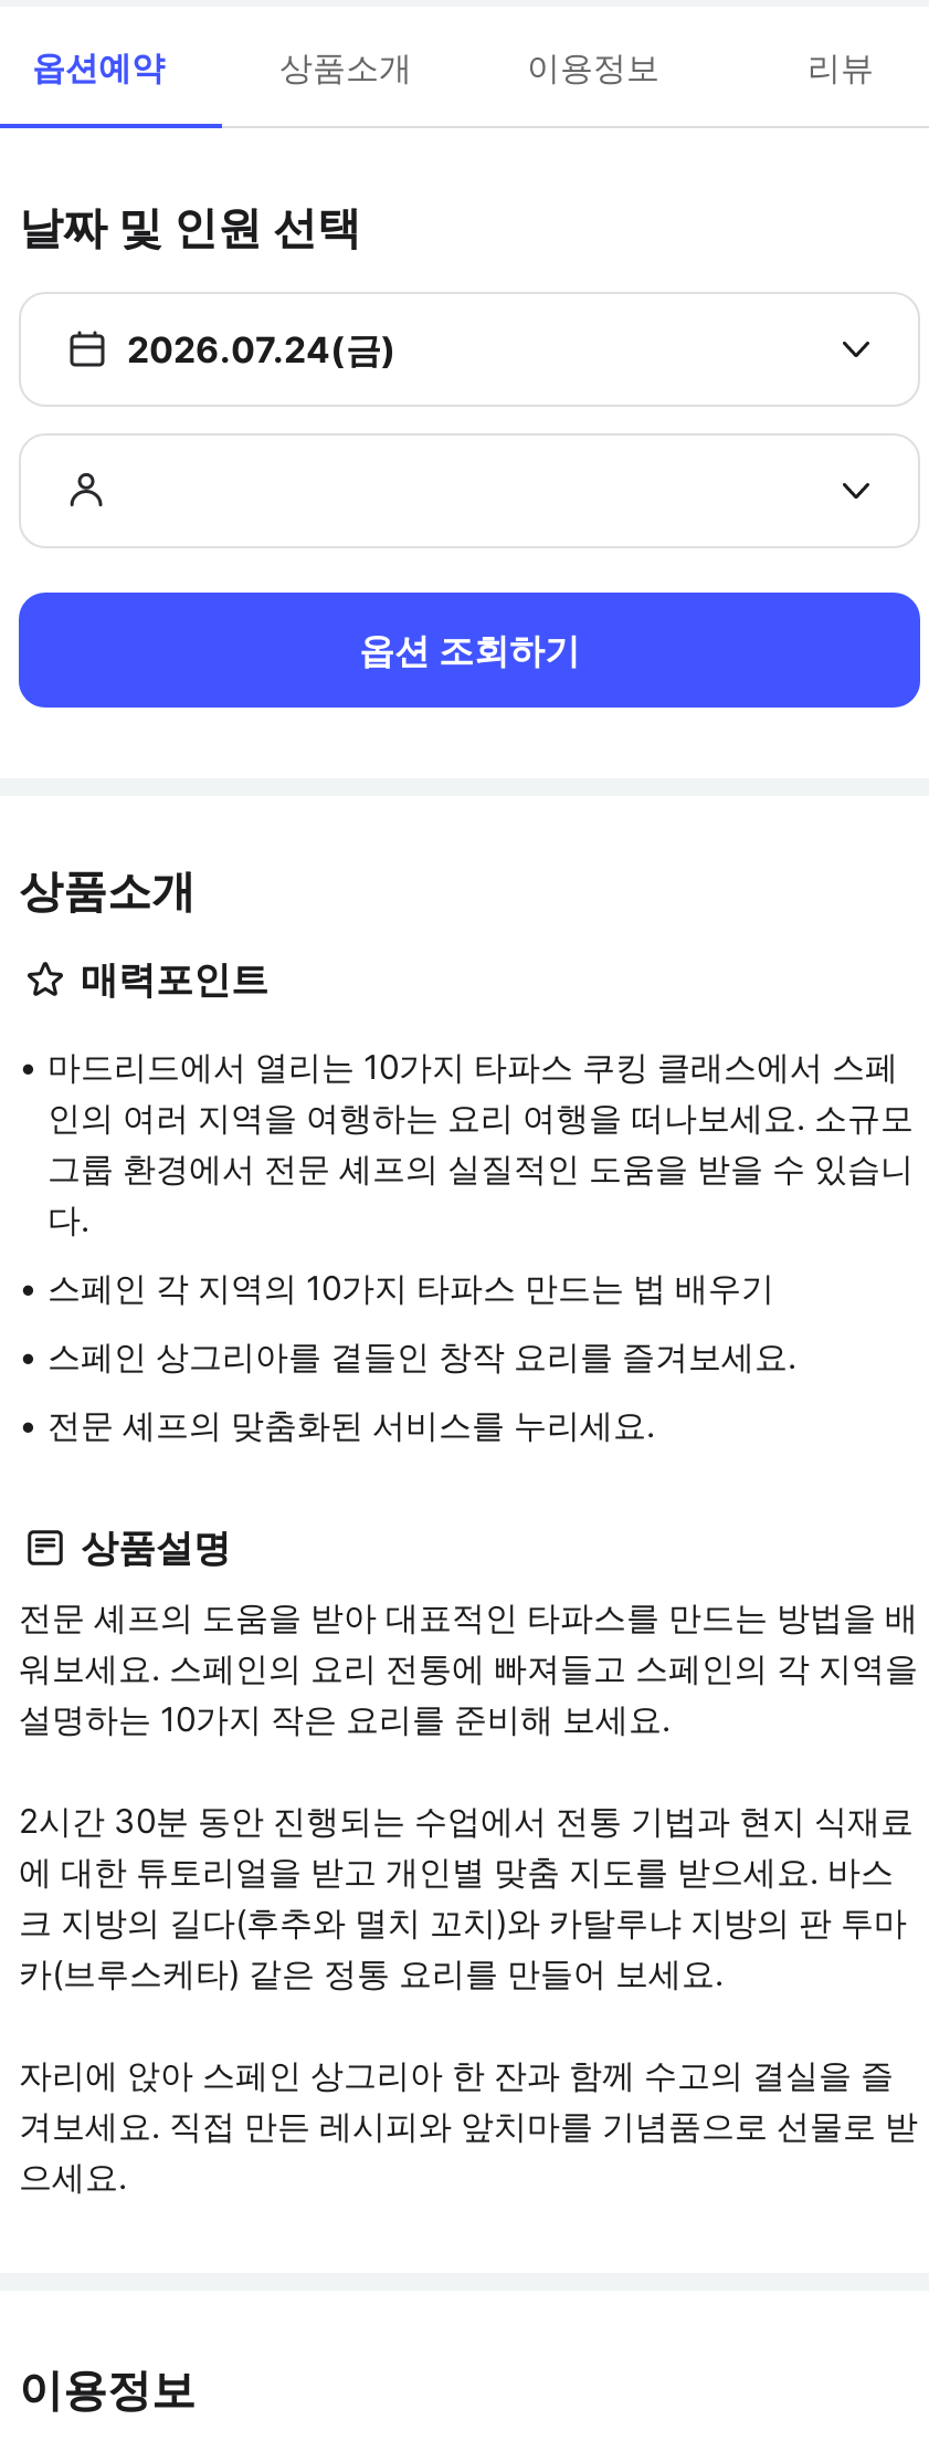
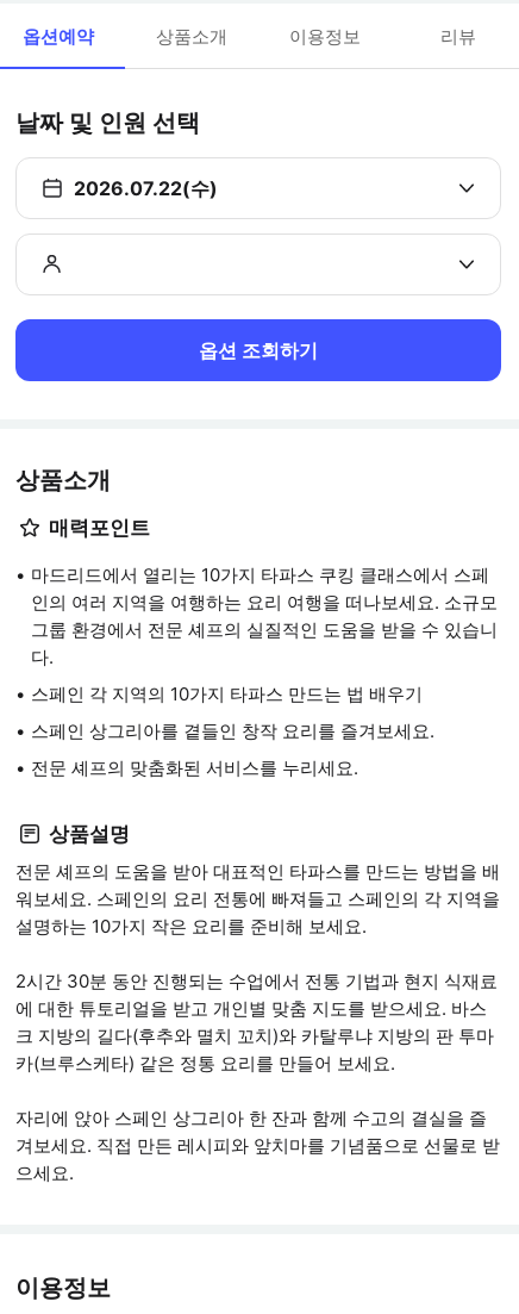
[127,327,397,371] 2026.07.24(금) -> [74,176,218,200] 2026.07.22(수)

